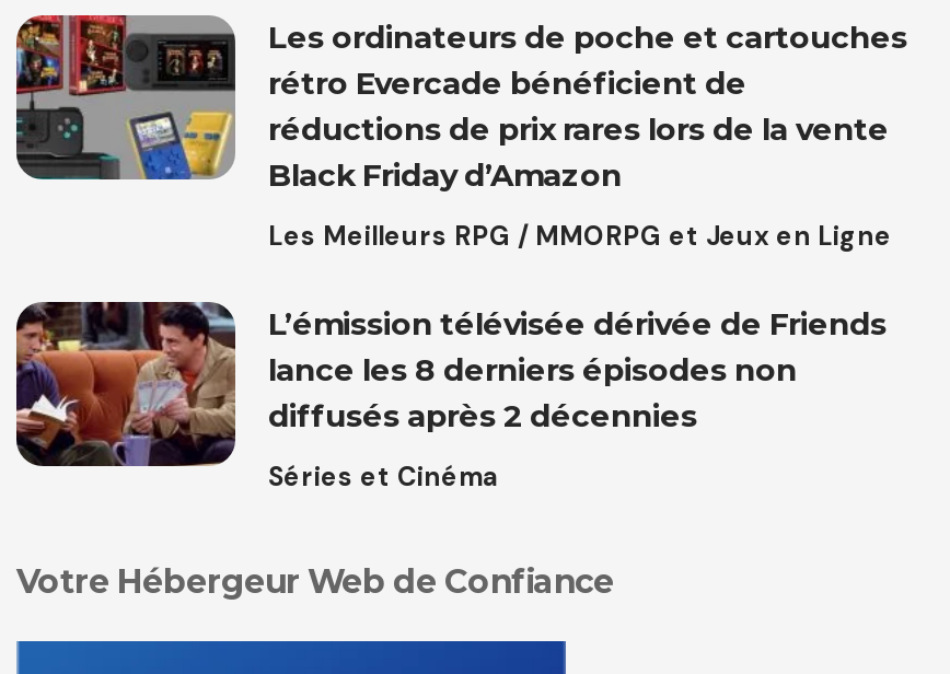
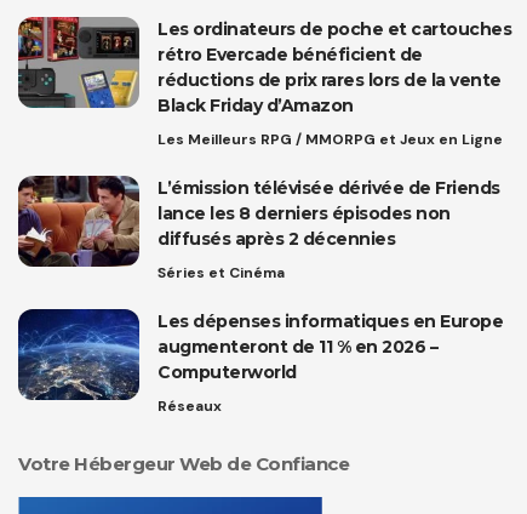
none -> [17,308,503,416] [image] | Les dépenses informatiques en Europe | augmenteront de 11 % en 2026 – | Computerworld | Réseaux

